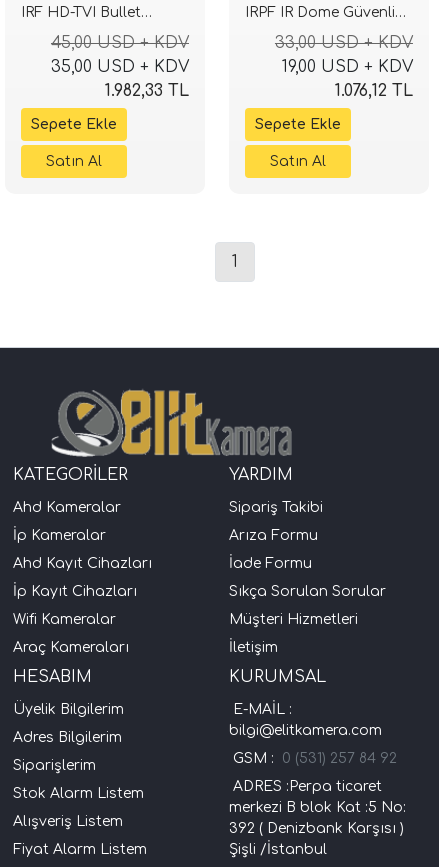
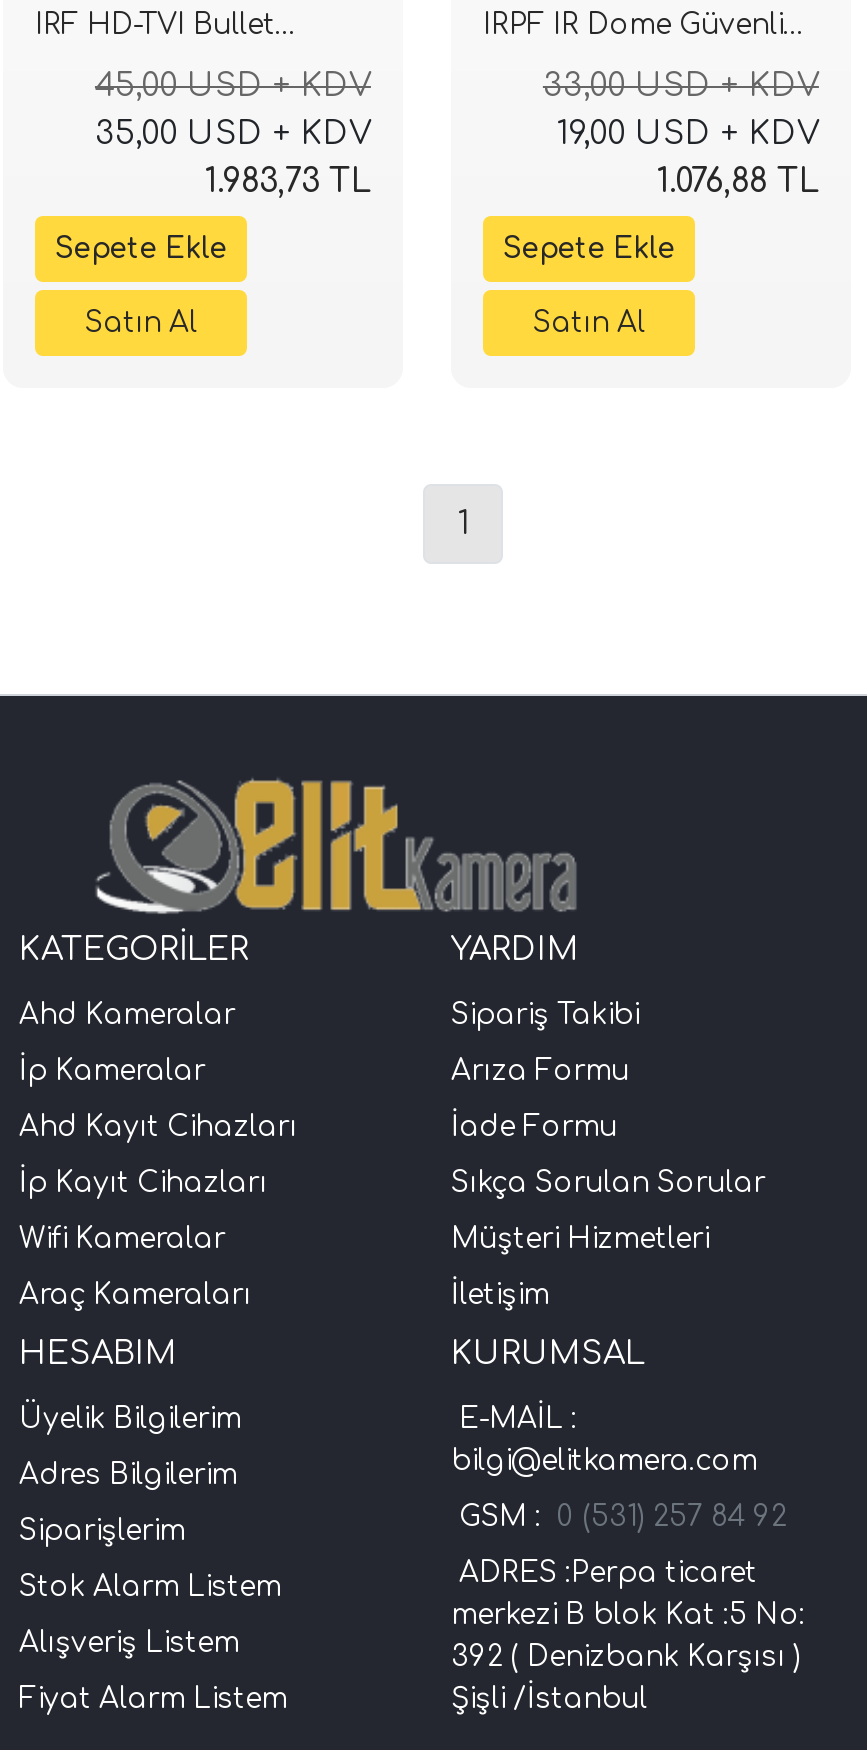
[105,82,189,100] 1.982,33 TL -> [205,164,371,200] 1.983,73 TL
[335,82,413,100] 1.076,12 TL -> [657,164,819,200] 1.076,88 TL

